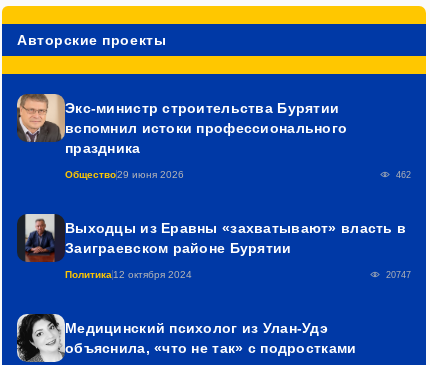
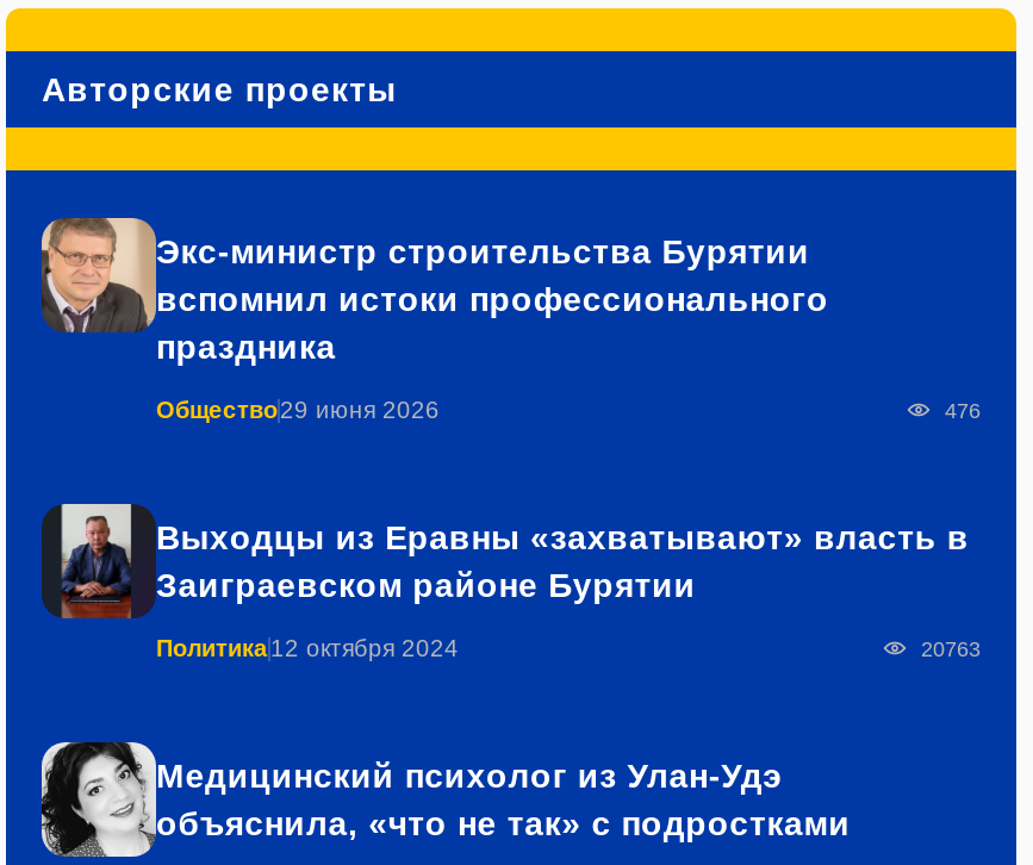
[396,170,411,180] 462 -> [945,400,981,424] 476
[386,270,411,280] 20747 -> [921,638,981,662] 20763

